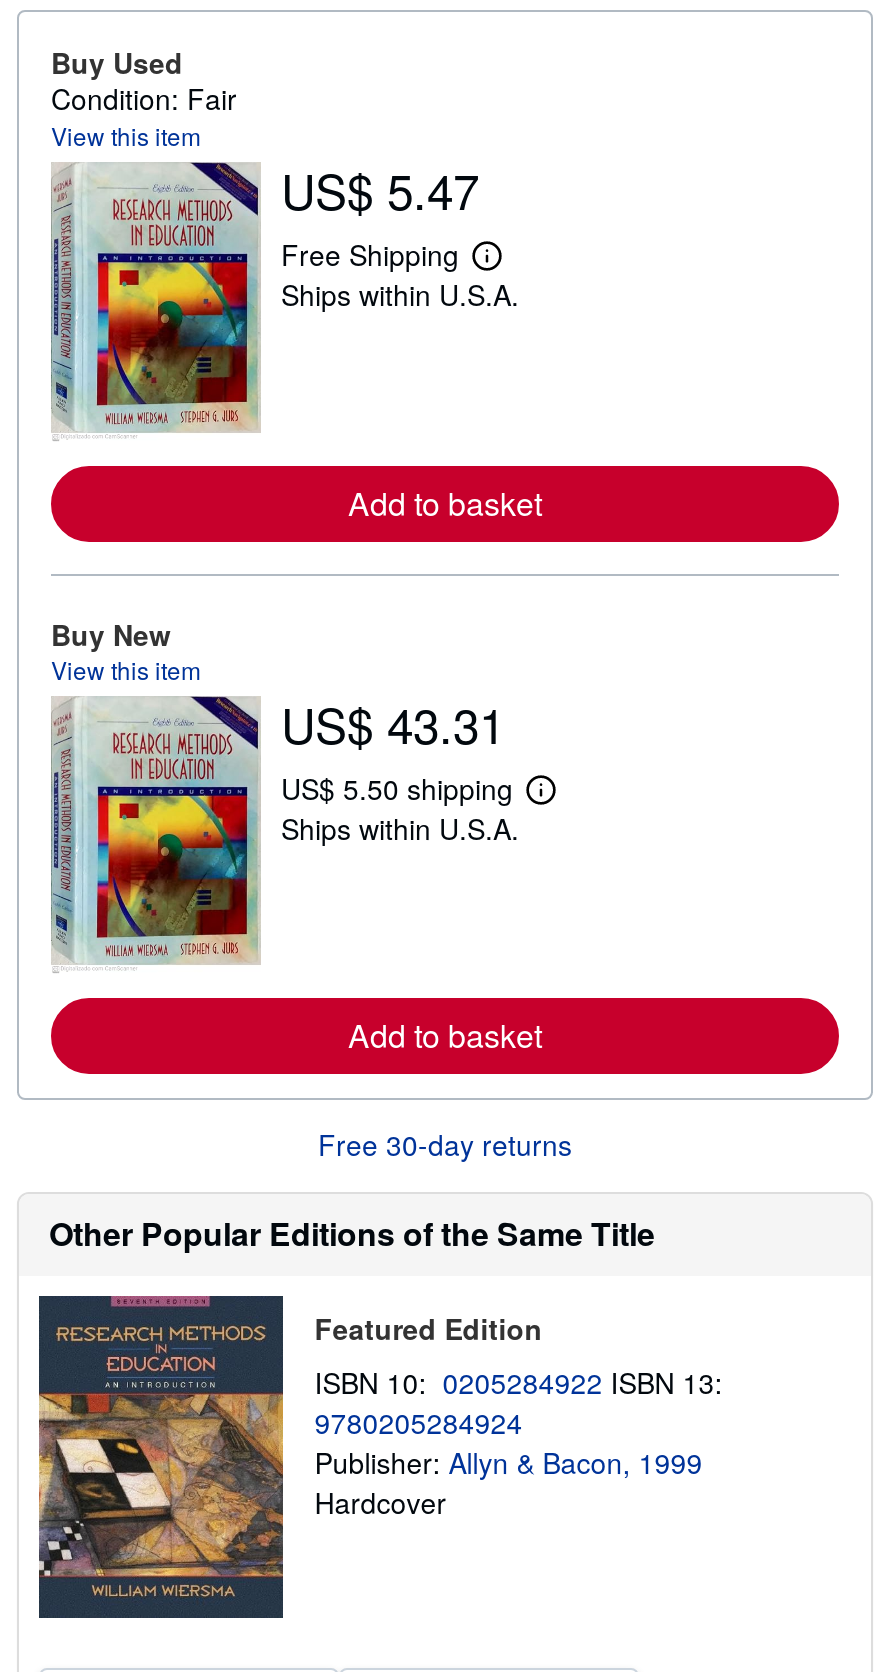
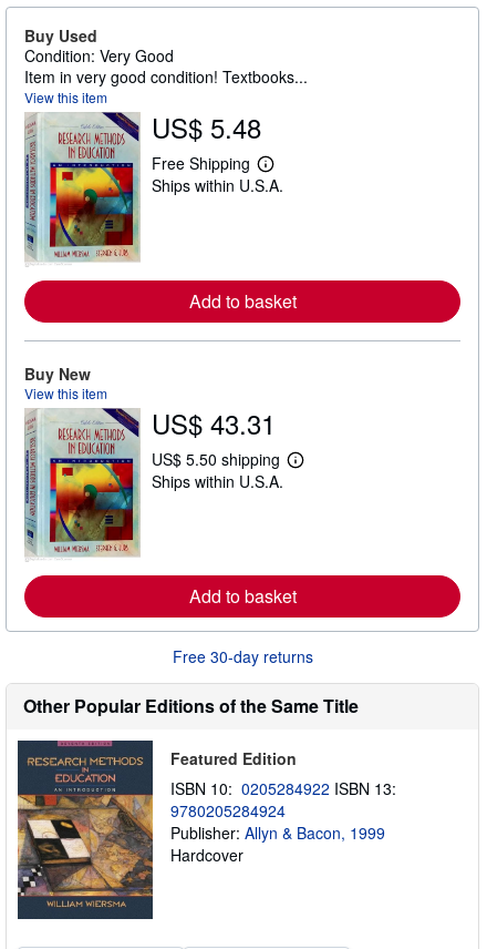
[51,78,237,118] Condition: Fair -> [24,44,308,88] Condition: Very Good | Item in very good condition! Textbooks...
[281,154,479,224] US$ 5.47 -> [152,108,261,146] US$ 5.48

